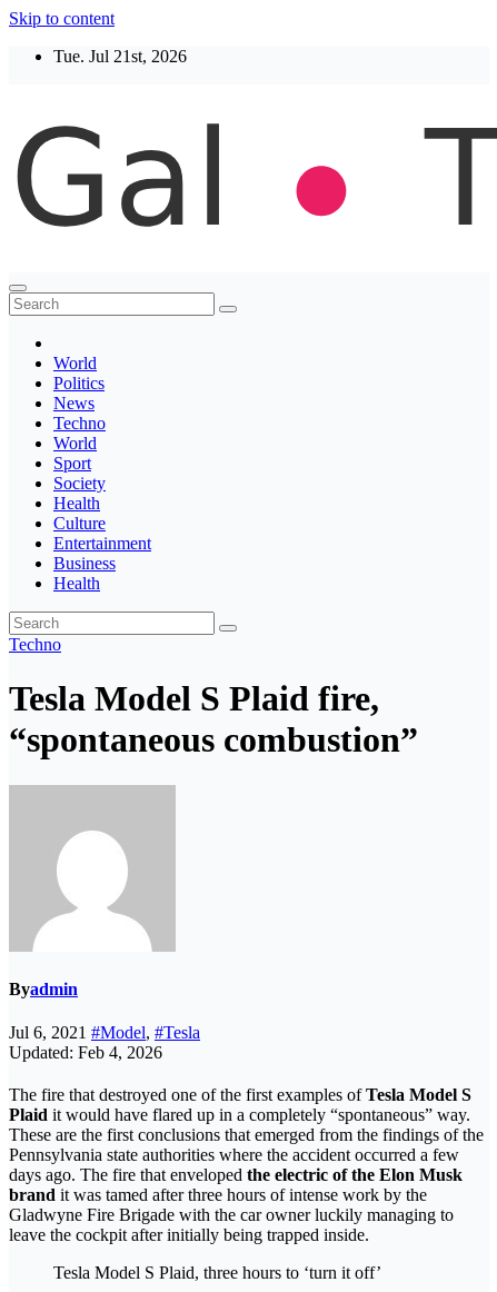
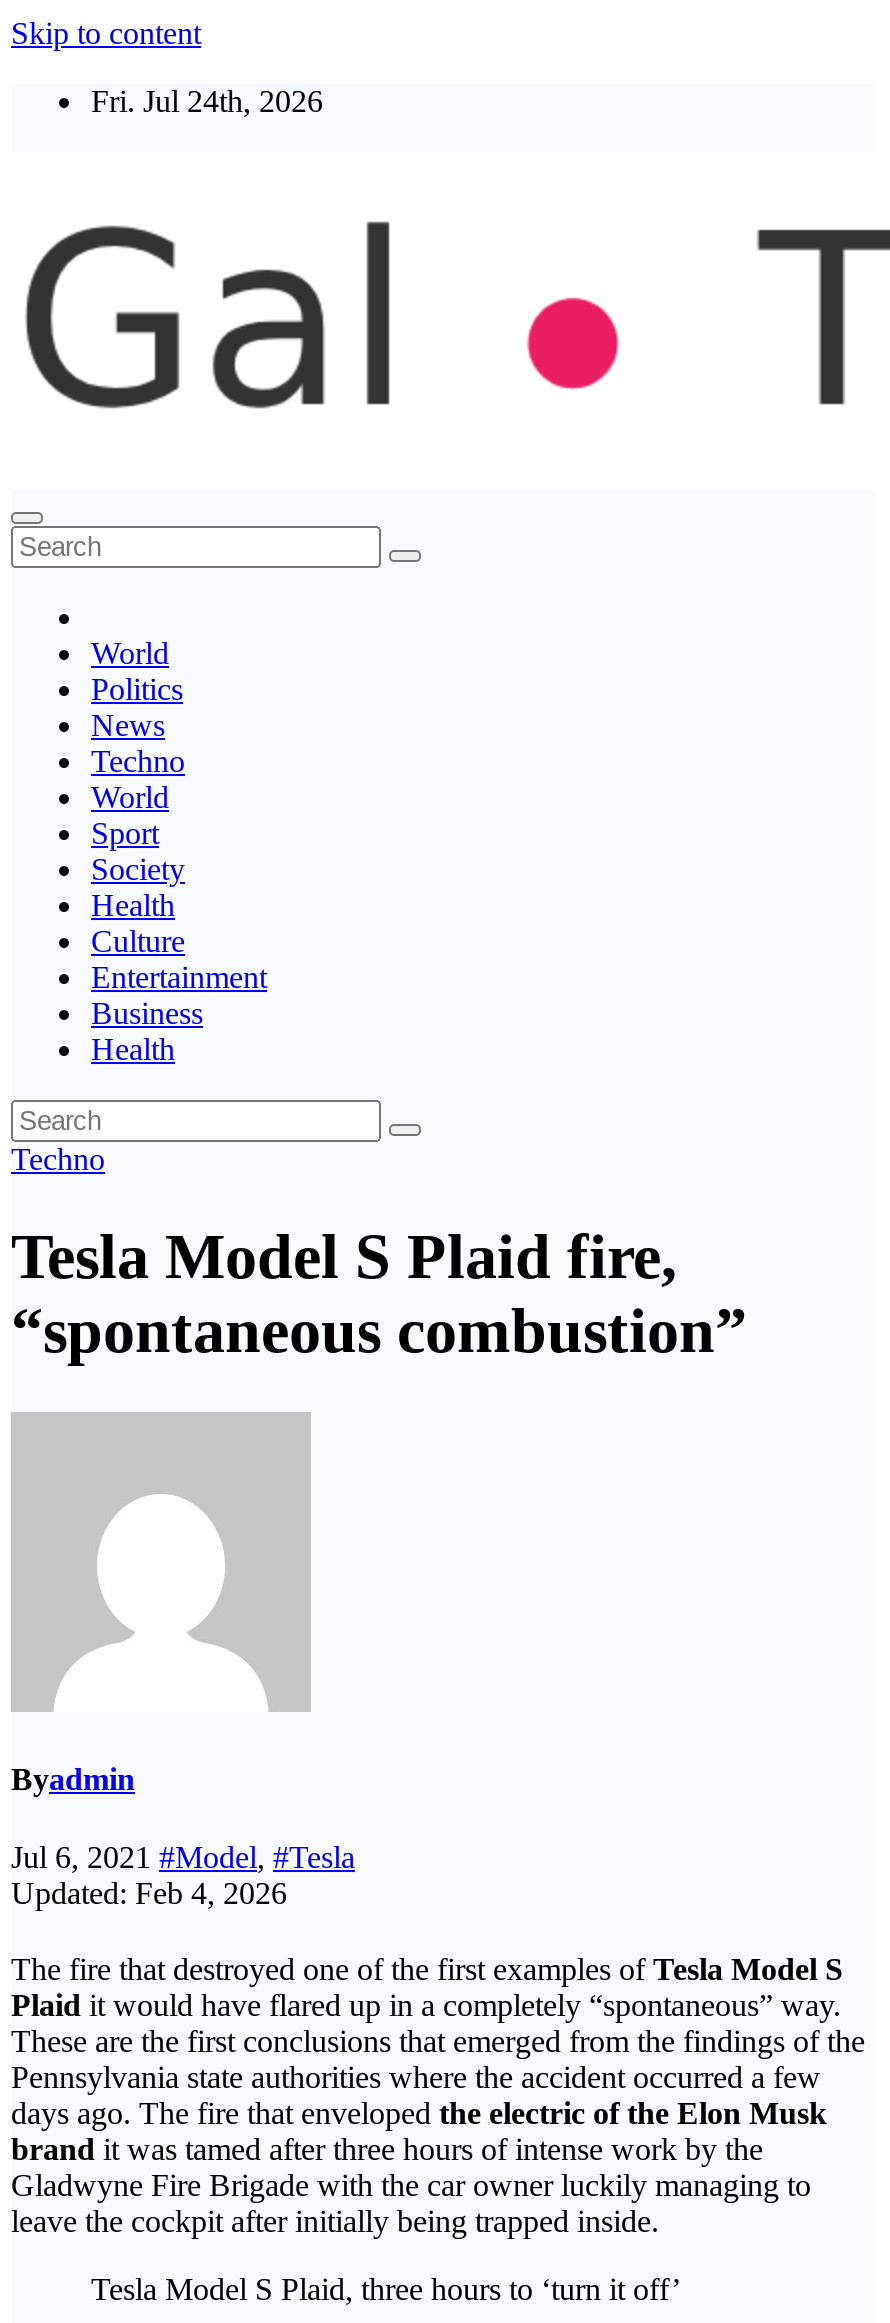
[53,47,187,66] Tue. Jul 21st, 2026 -> [91,84,323,118] Fri. Jul 24th, 2026

